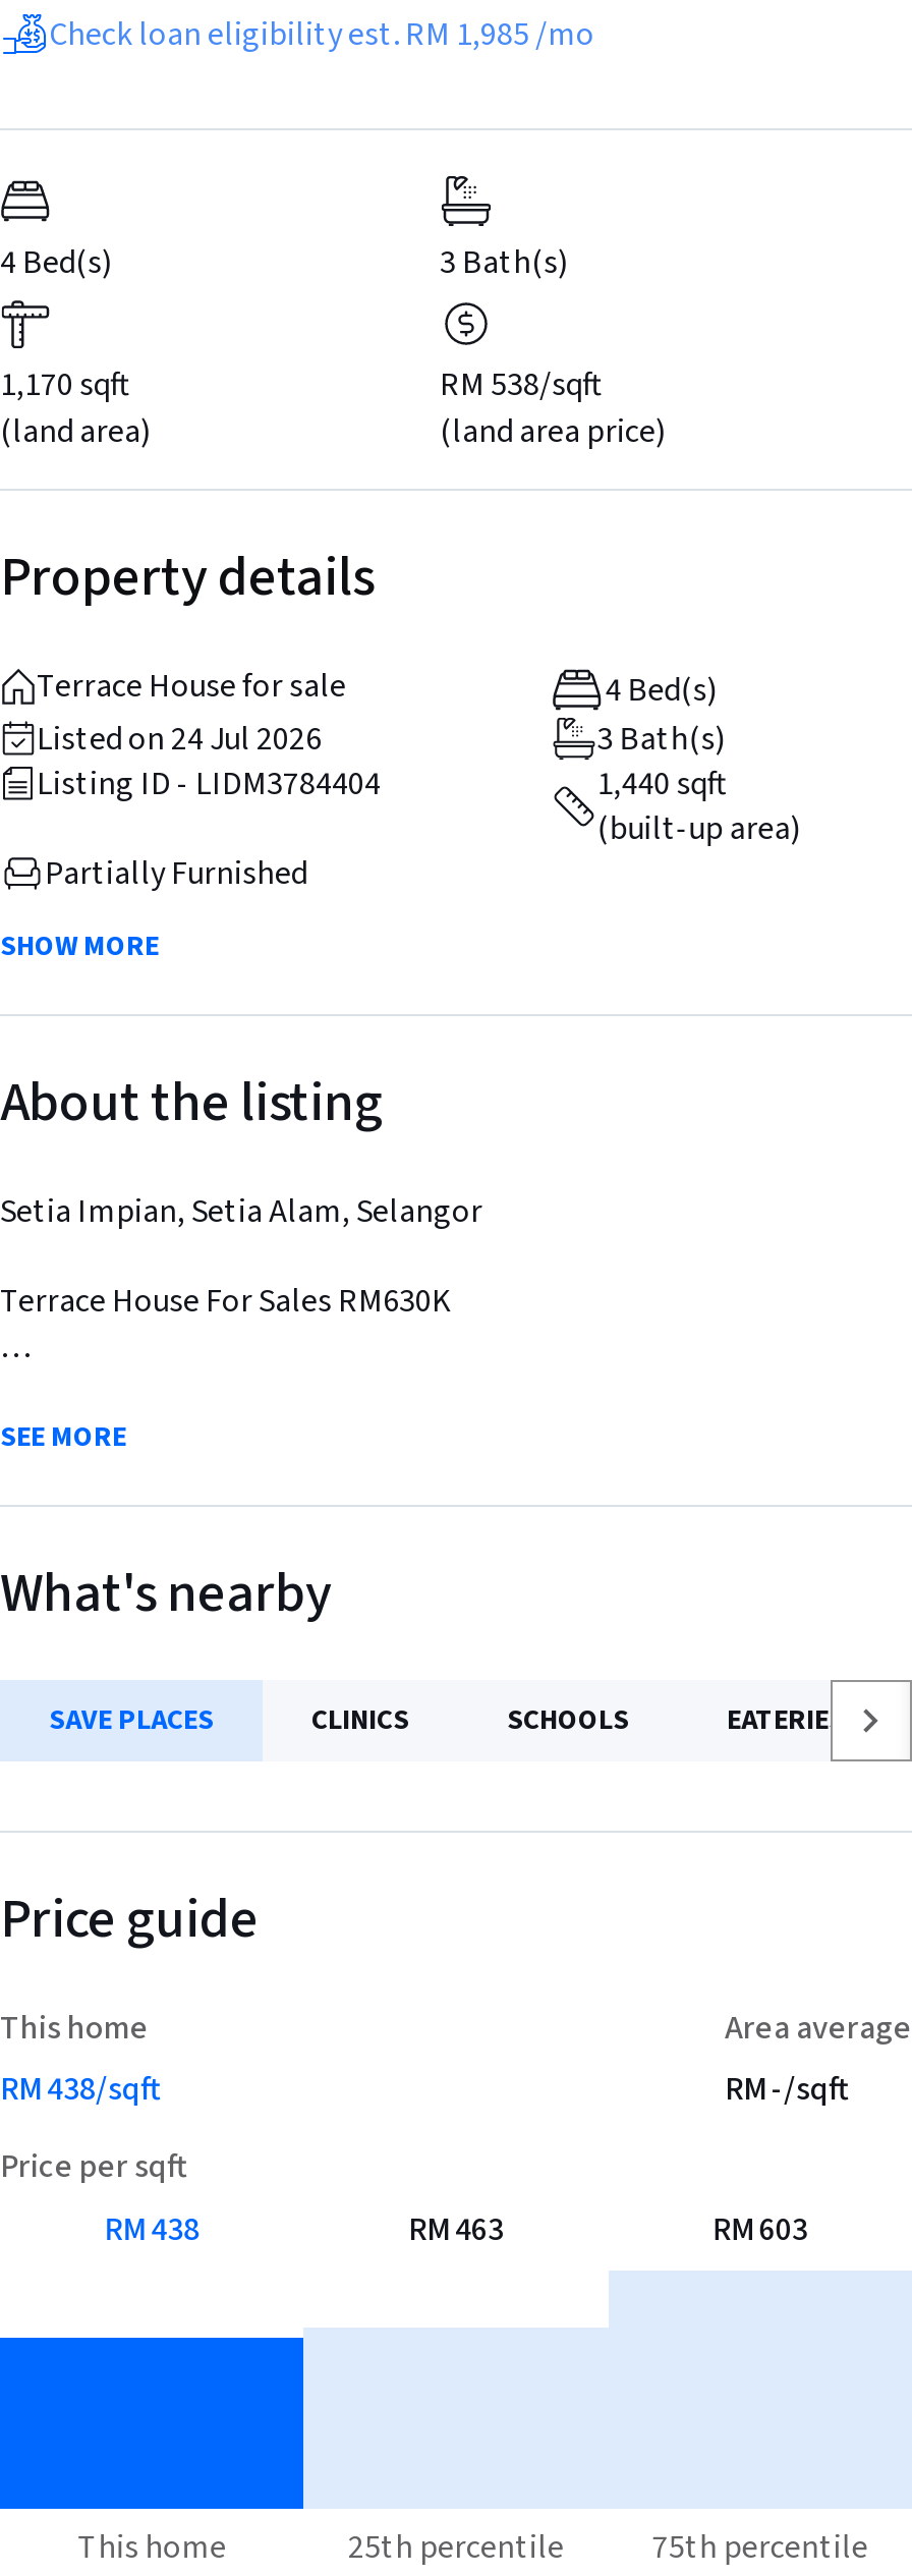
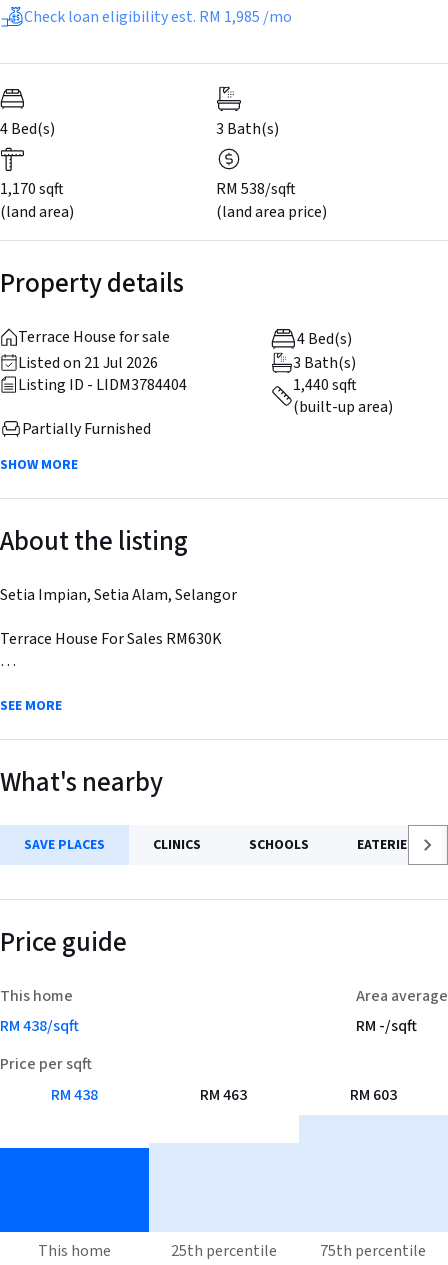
[37,718,322,762] Listed on 24 Jul 2026 -> [18,352,158,374] Listed on 21 Jul 2026

